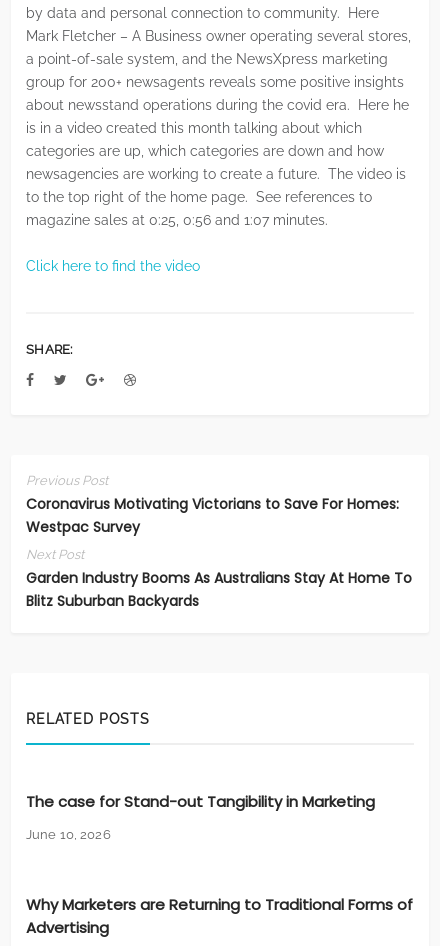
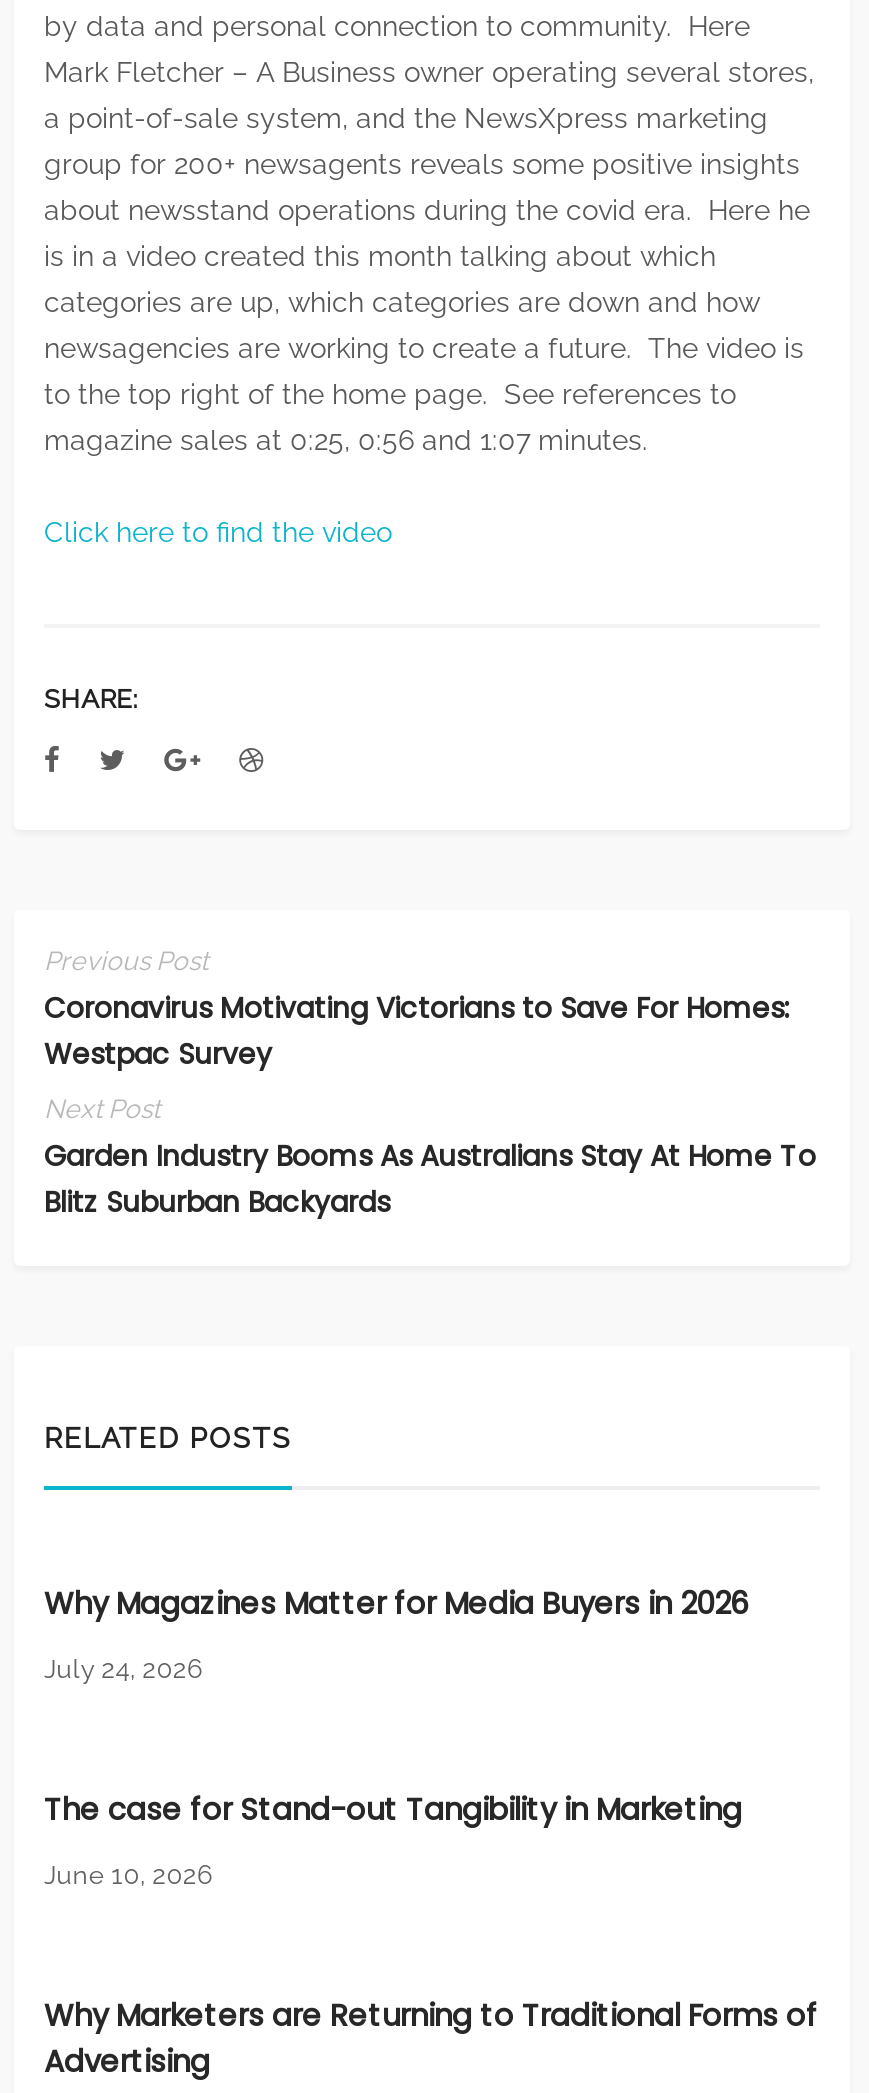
none -> [44,1582,748,1684] Why Magazines Matter for Media Buyers in 2026 | July 24, 2026

